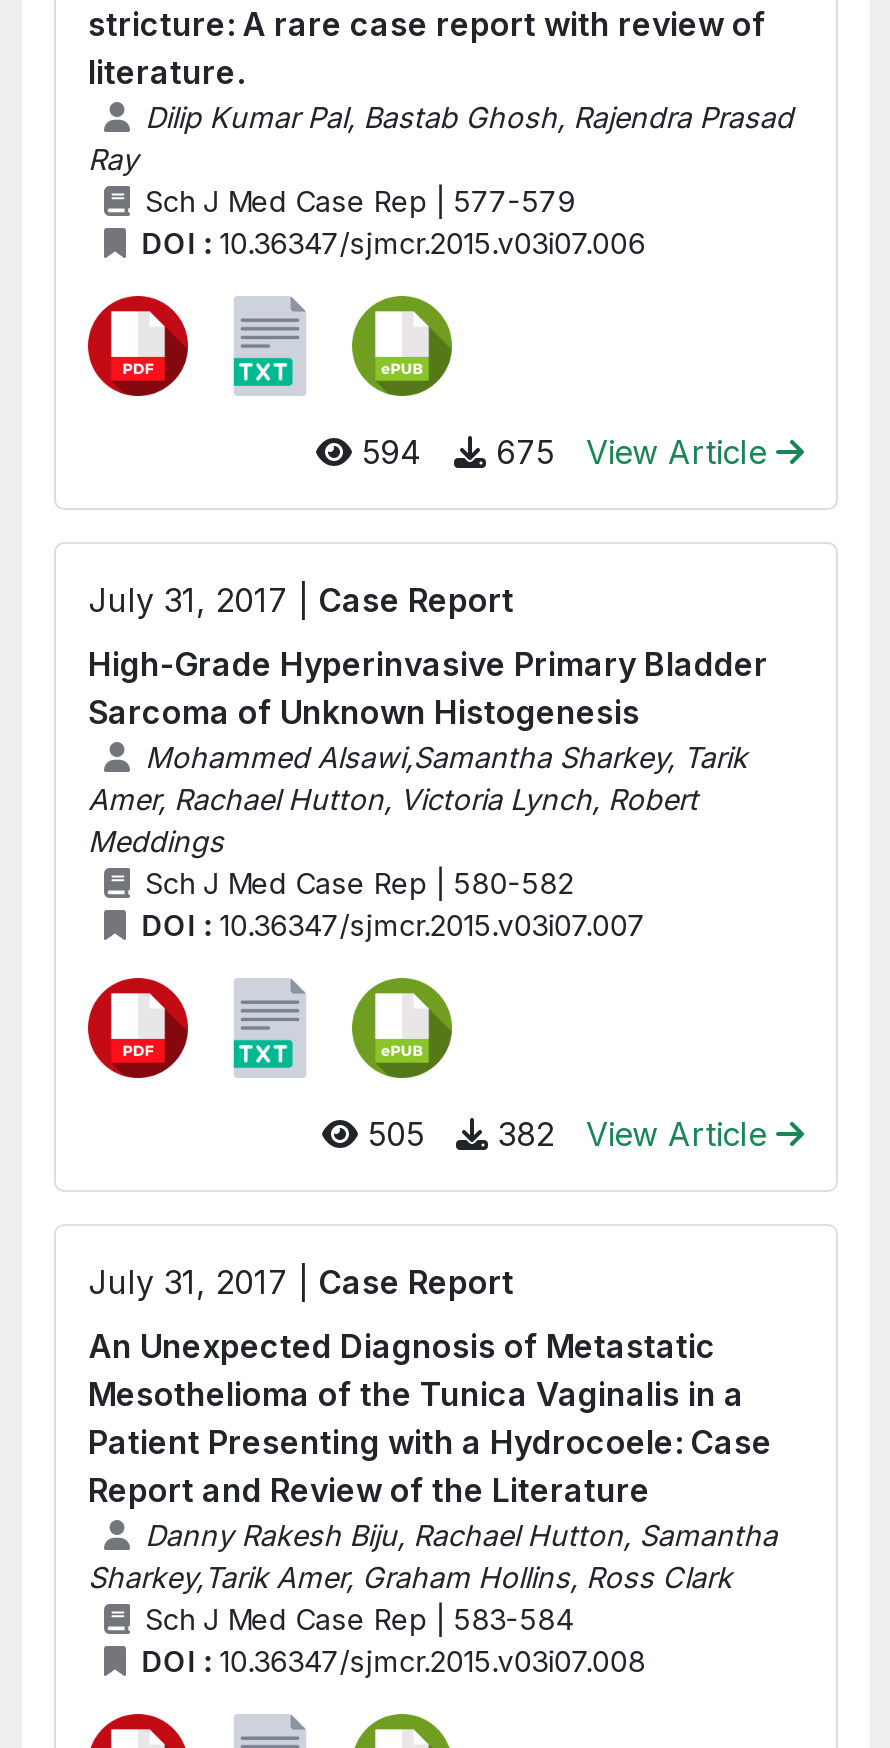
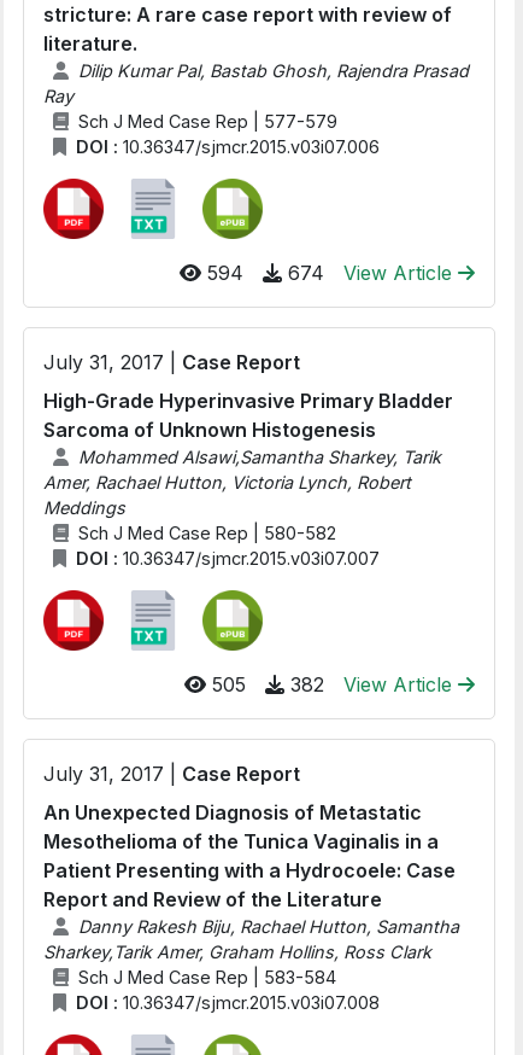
[352,432,776,472] 594 675 View Article -> [201,261,458,285] 594 674 View Article

